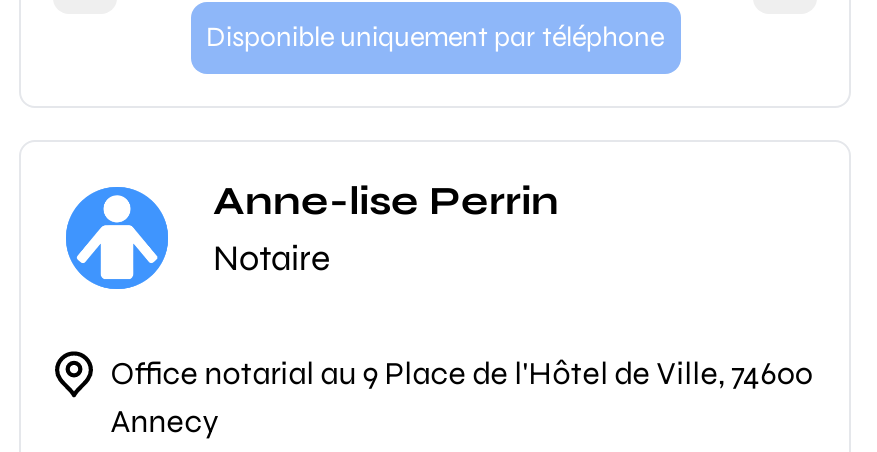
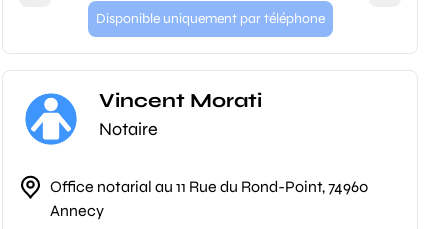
[213,176,559,226] Anne-lise Perrin -> [99,88,262,113] Vincent Morati
[111,354,813,392] Office notarial au 9 Place de l'Hôtel de Ville, 74600 -> [49,177,367,196] Office notarial au 11 Rue du Rond-Point, 74960

